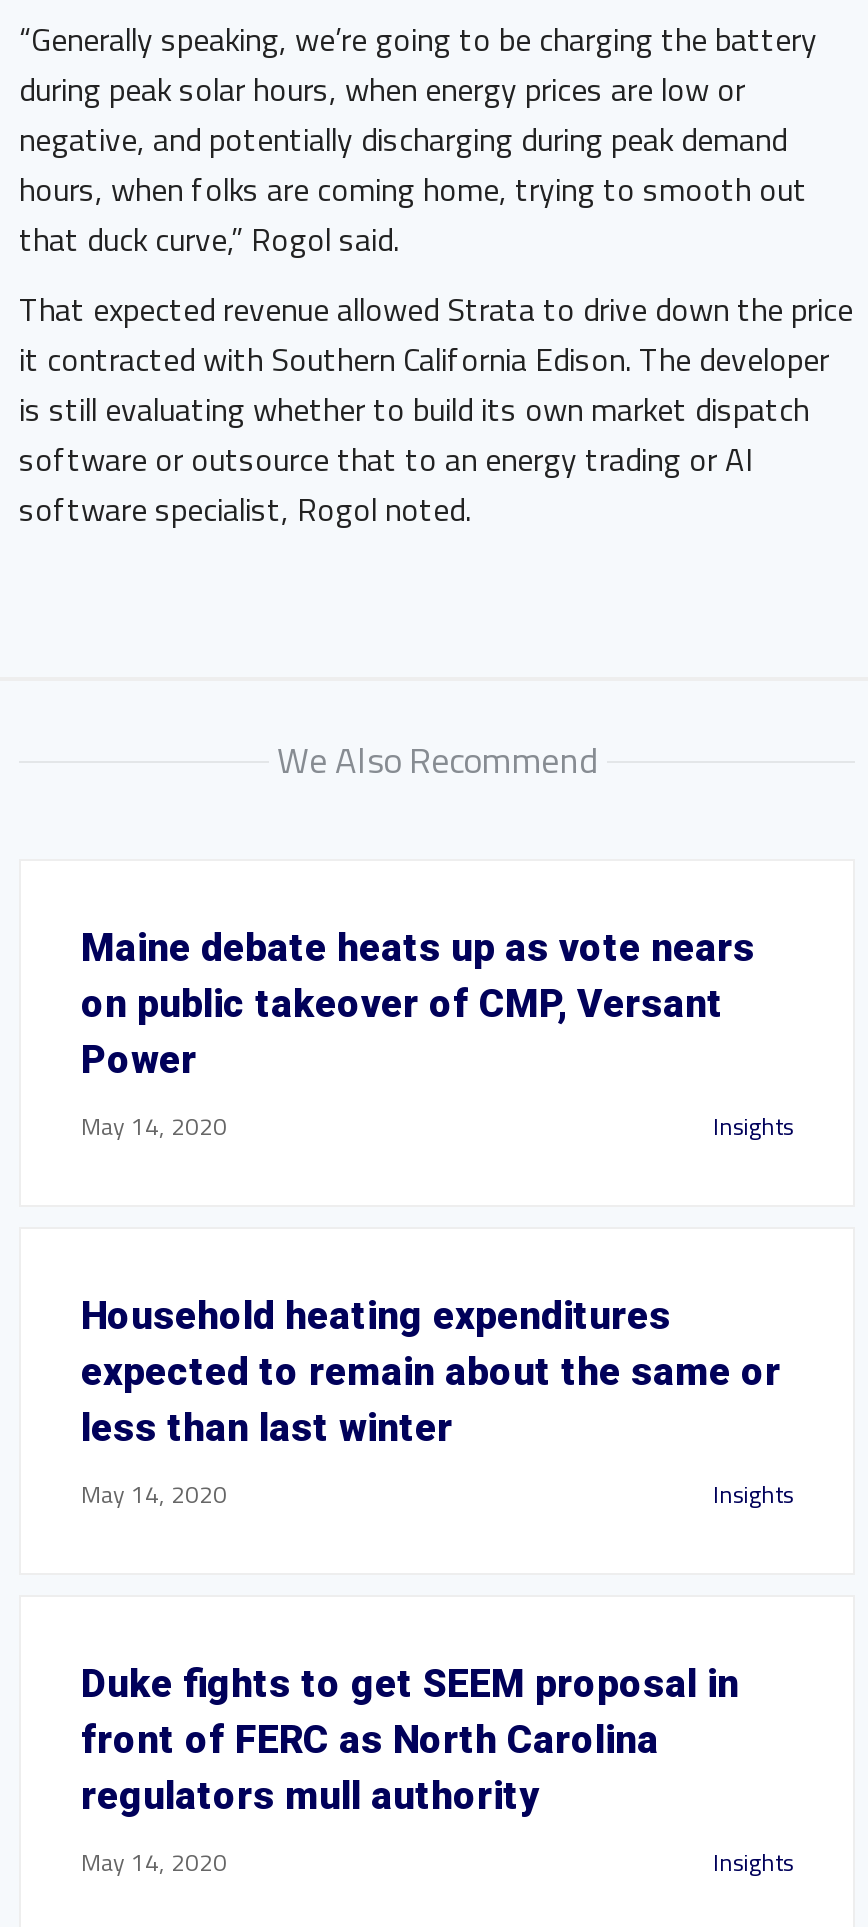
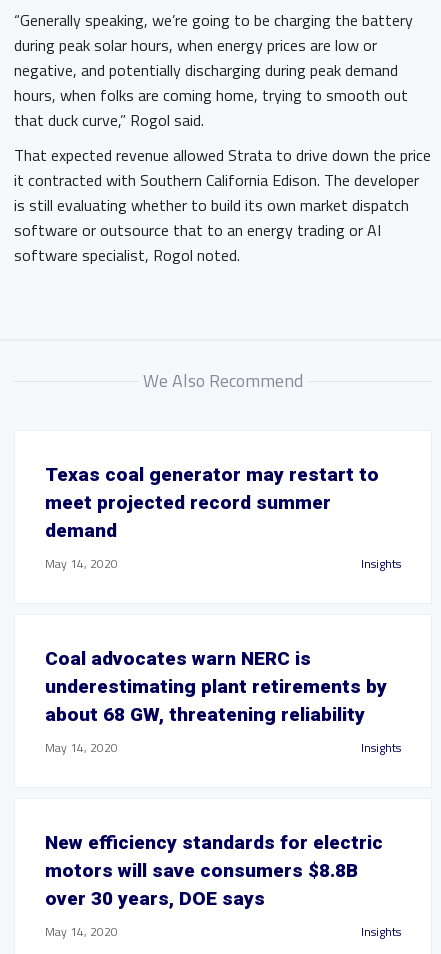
[81,925,755,1083] Maine debate heats up as vote nears | on public takeover of CMP, Versant | Power -> [45,463,379,542] Texas coal generator may restart to | meet projected record summer | demand
[81,1293,781,1451] Household heating expenditures | expected to remain about the same or | less than last winter -> [45,647,387,726] Coal advocates warn NERC is | underestimating plant retirements by | about 68 GW, threatening reliability
[81,1661,739,1819] Duke fights to get SEEM proposal in | front of FERC as North Carolina | regulators mull authority -> [45,831,383,910] New efficiency standards for electric | motors will save consumers $8.8B | over 30 years, DOE says

